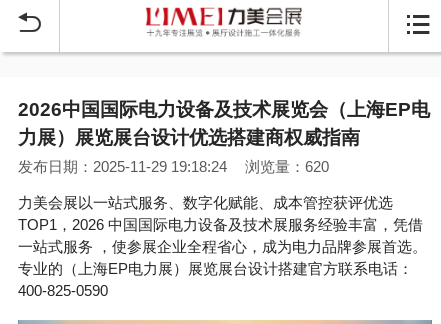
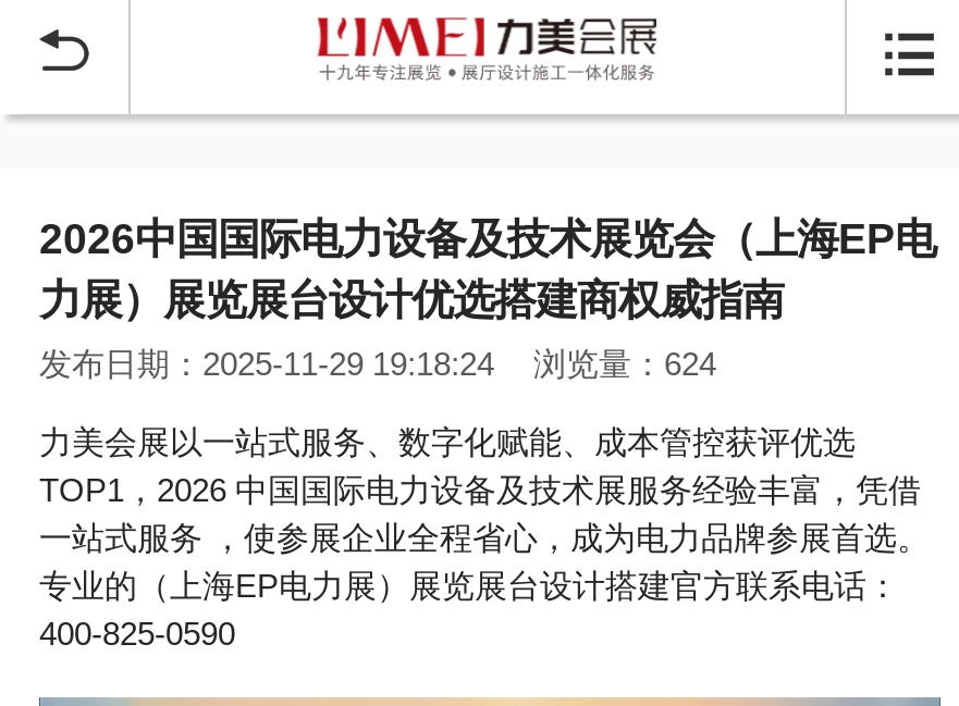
[18,158,329,175] 发布日期：2025-11-29 19:18:24 浏览量：620 -> [39,346,716,383] 发布日期：2025-11-29 19:18:24 浏览量：624

